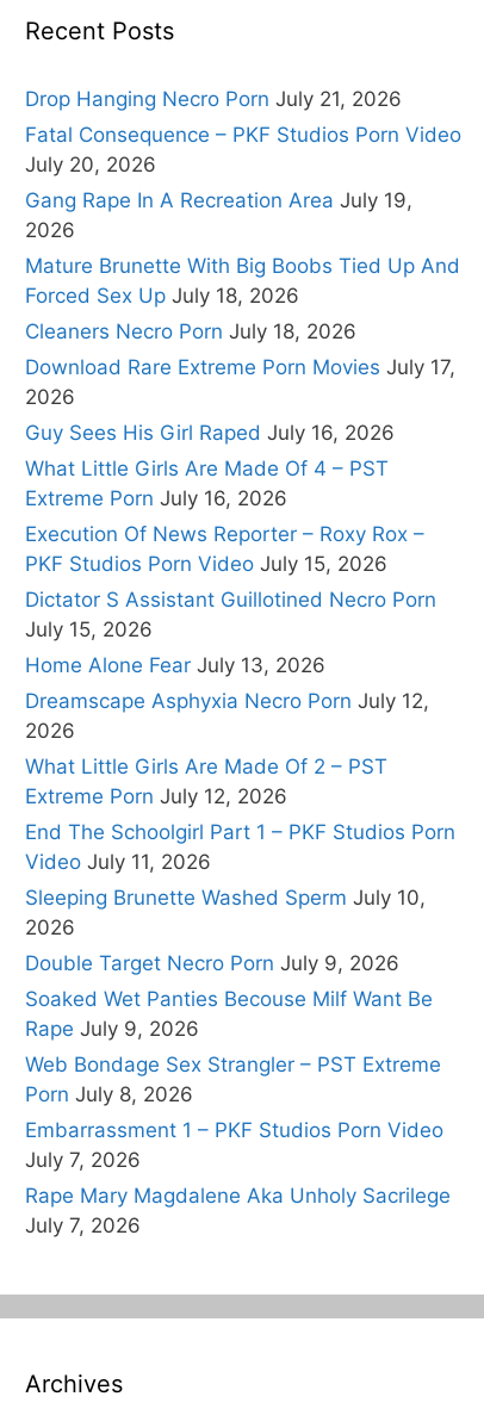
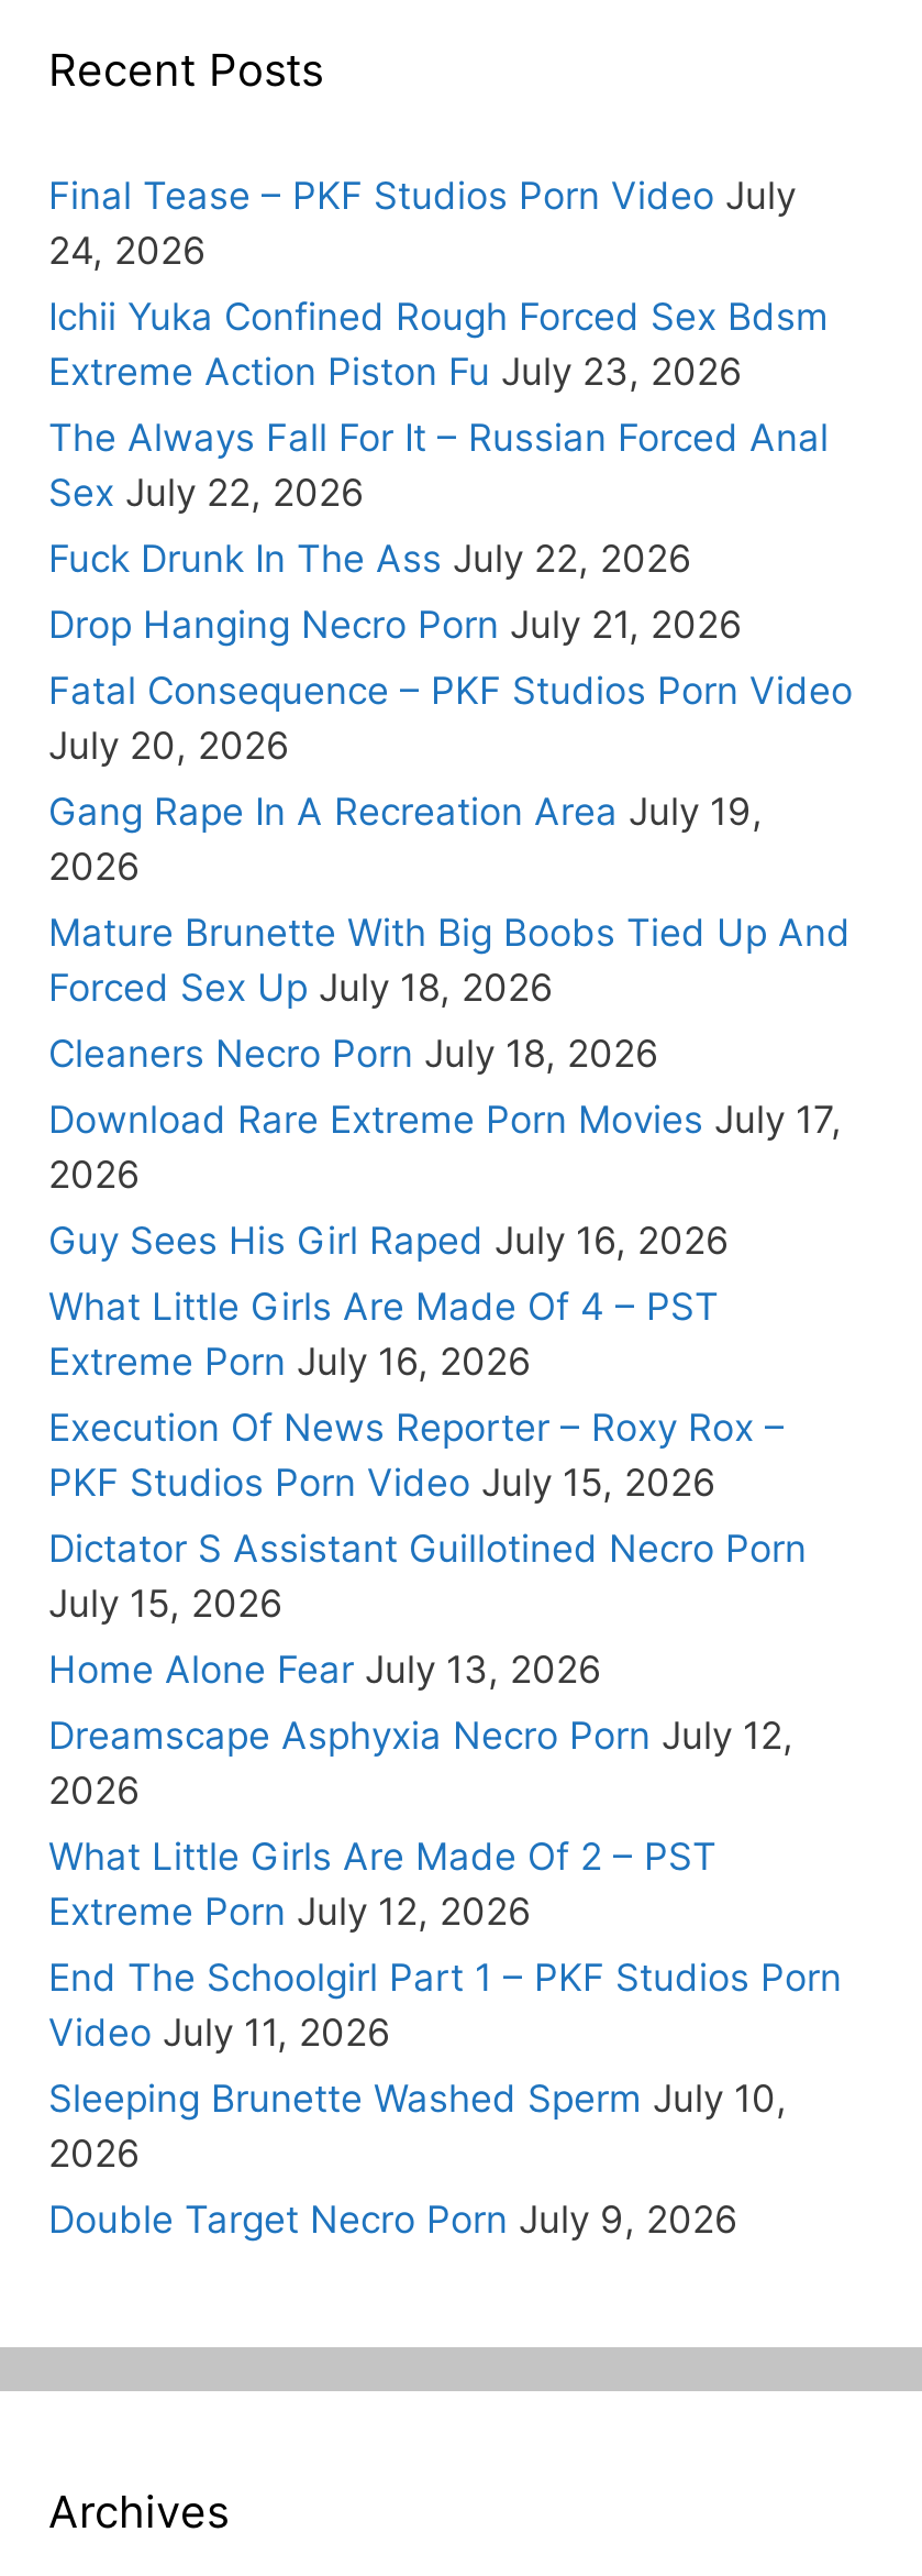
none -> [48,173,829,580] Final Tease – PKF Studios Porn Video July | 24, 2026 | Ichii Yuka Confined Rough Forced Sex Bdsm | Extreme Action Piston Fu July 23, 2026 | The Always Fall For It – Russian Forced Anal | Sex July 22, 2026 | Fuck Drunk In The Ass July 22, 2026
moved [25,87,461,975] -> [48,602,853,2241]: Drop Hanging Necro Porn July 21, 2026 | Fatal Consequence – PKF Studios Porn Video | July 20, 2026 | ... | 2026 | Double Target Necro Porn July 9, 2026
[25,987,451,1237] Soaked Wet Panties Becouse Milf Want Be | Rape July 9, 2026 | Web Bondage Sex Strangler – PST Extreme | Porn July 8, 2026 | Embarrassment 1 – PKF Studios Porn Video | July 7, 2026 | Rape Mary Magdalene Aka Unholy Sacrilege | July 7, 2026 -> none

